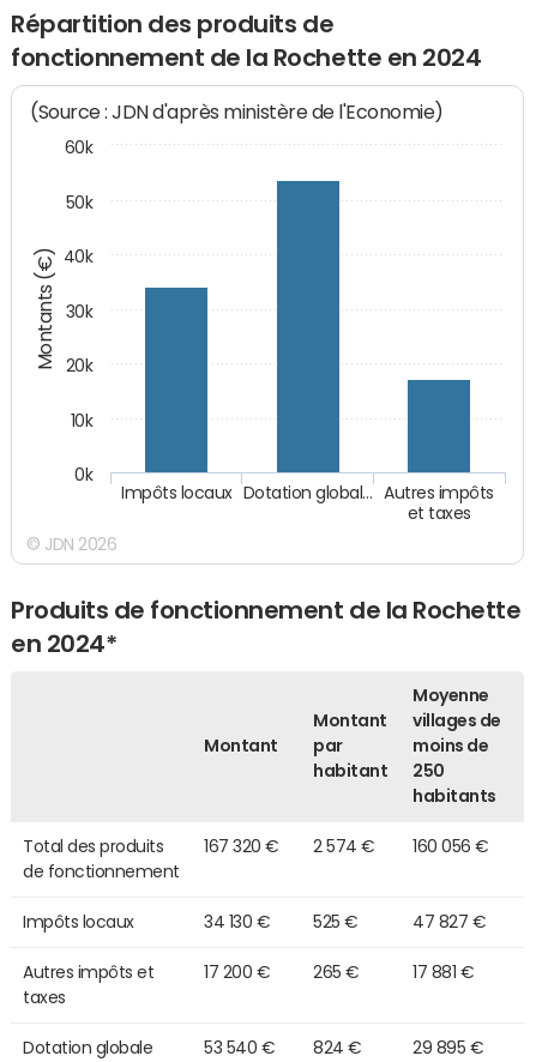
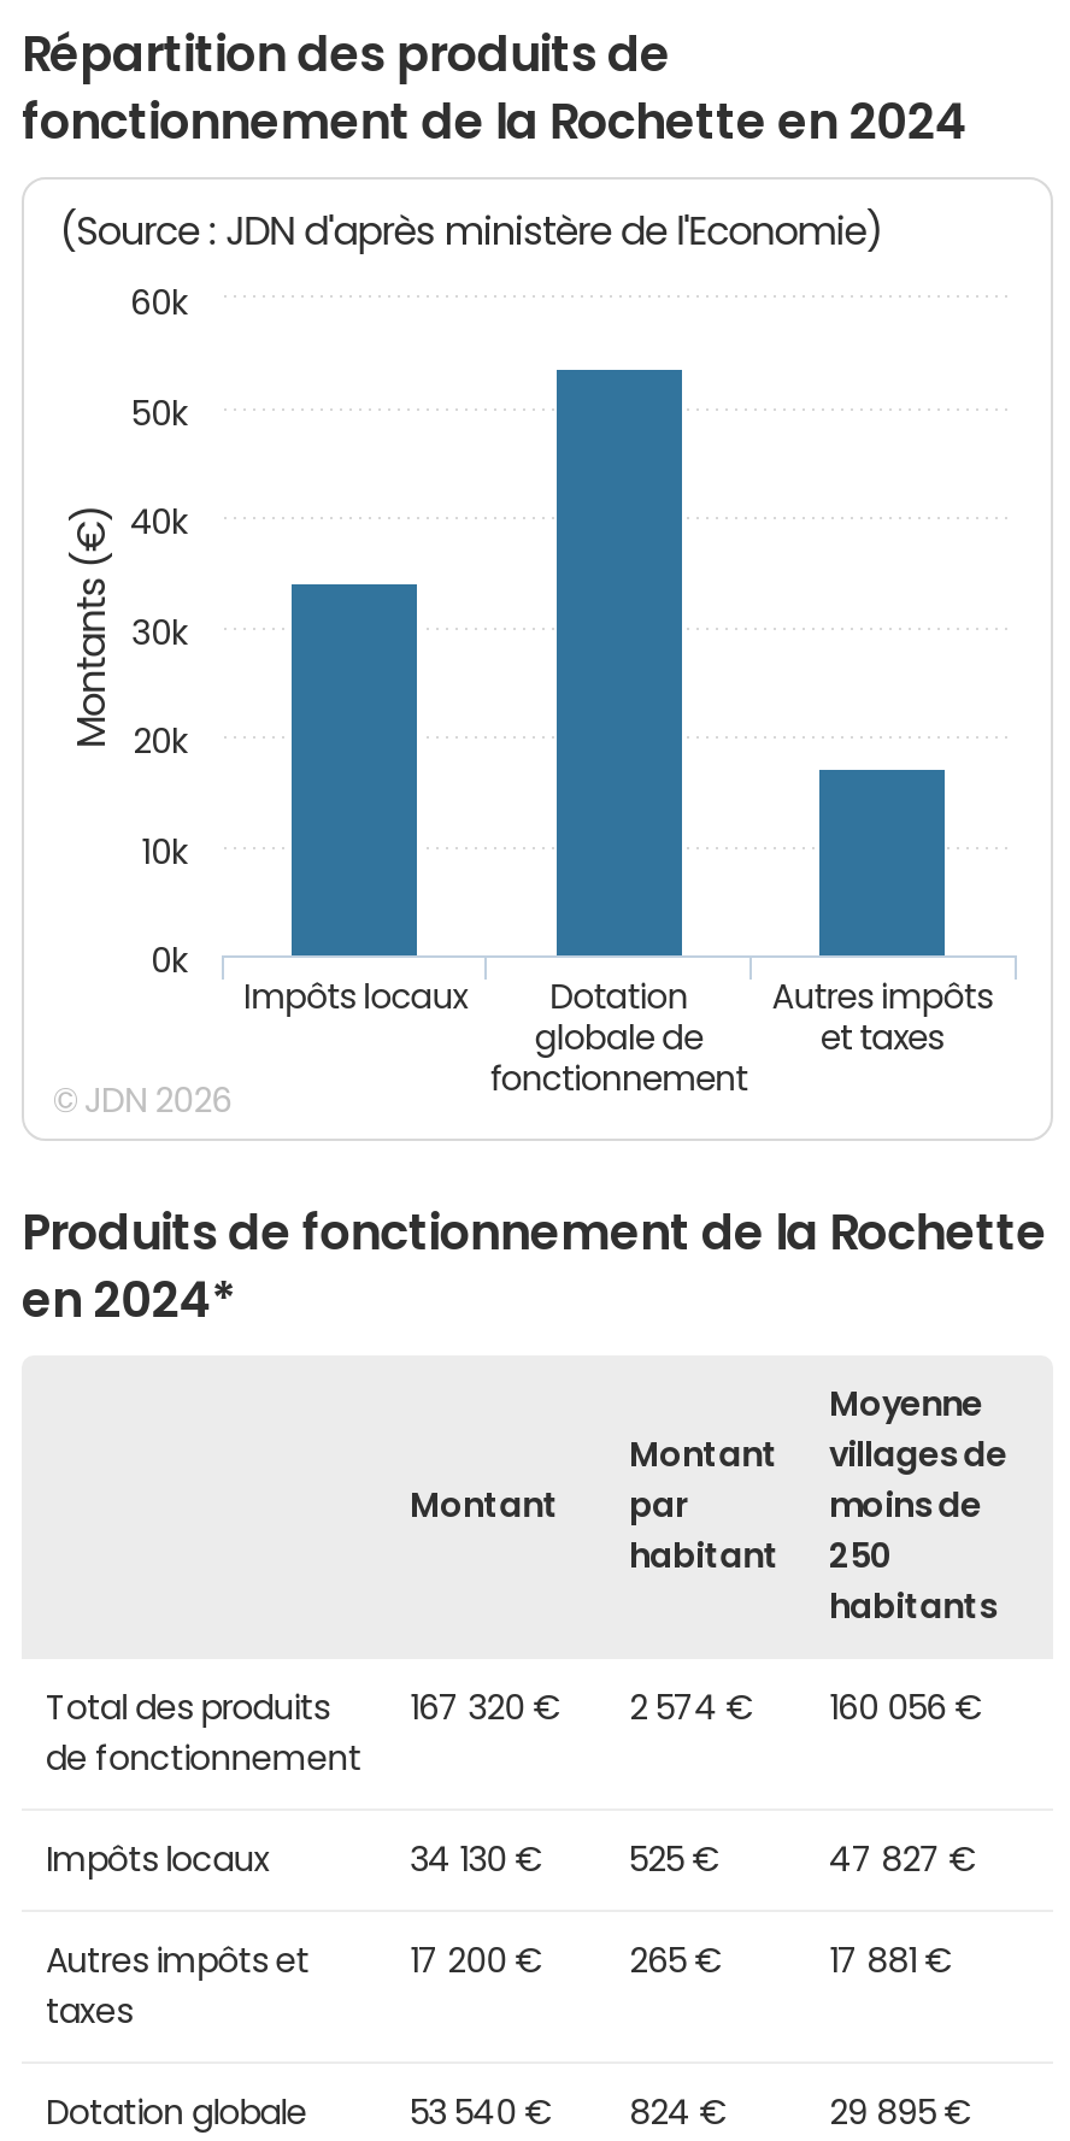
[243,484,373,503] Dotation global… -> [490,980,749,1095] Dotation | globale de | fonctionnement

